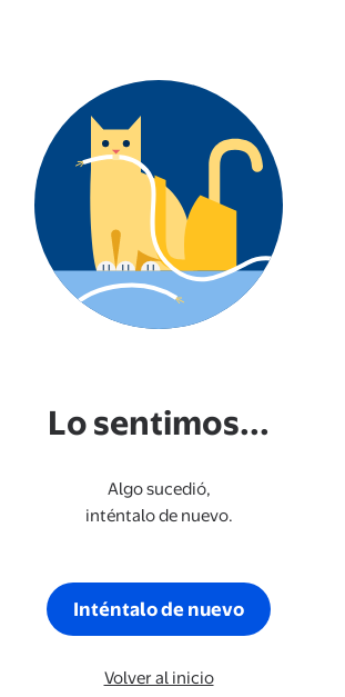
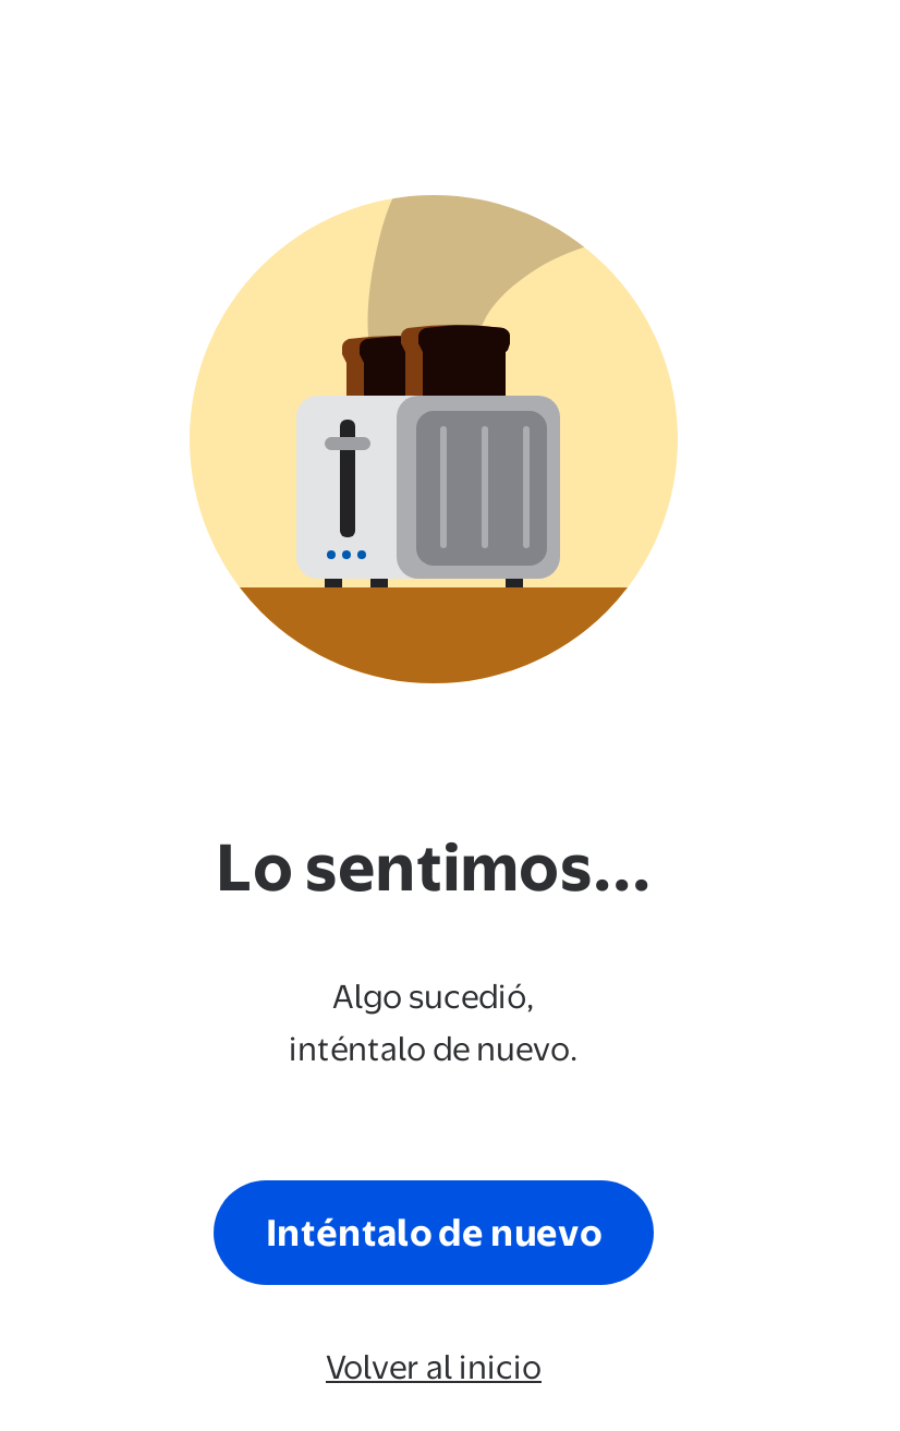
[33,79,284,330] [image] -> [190,195,678,686] [image]

